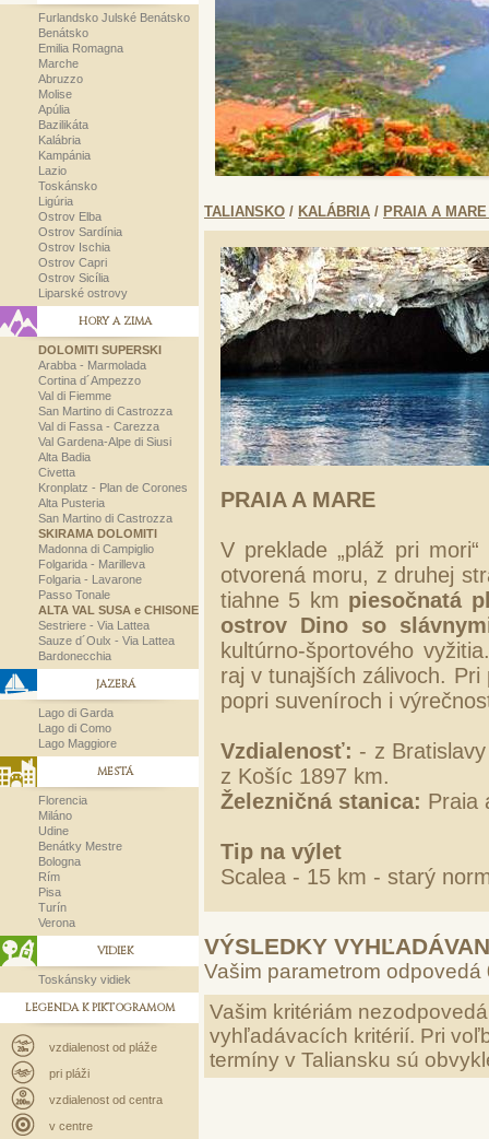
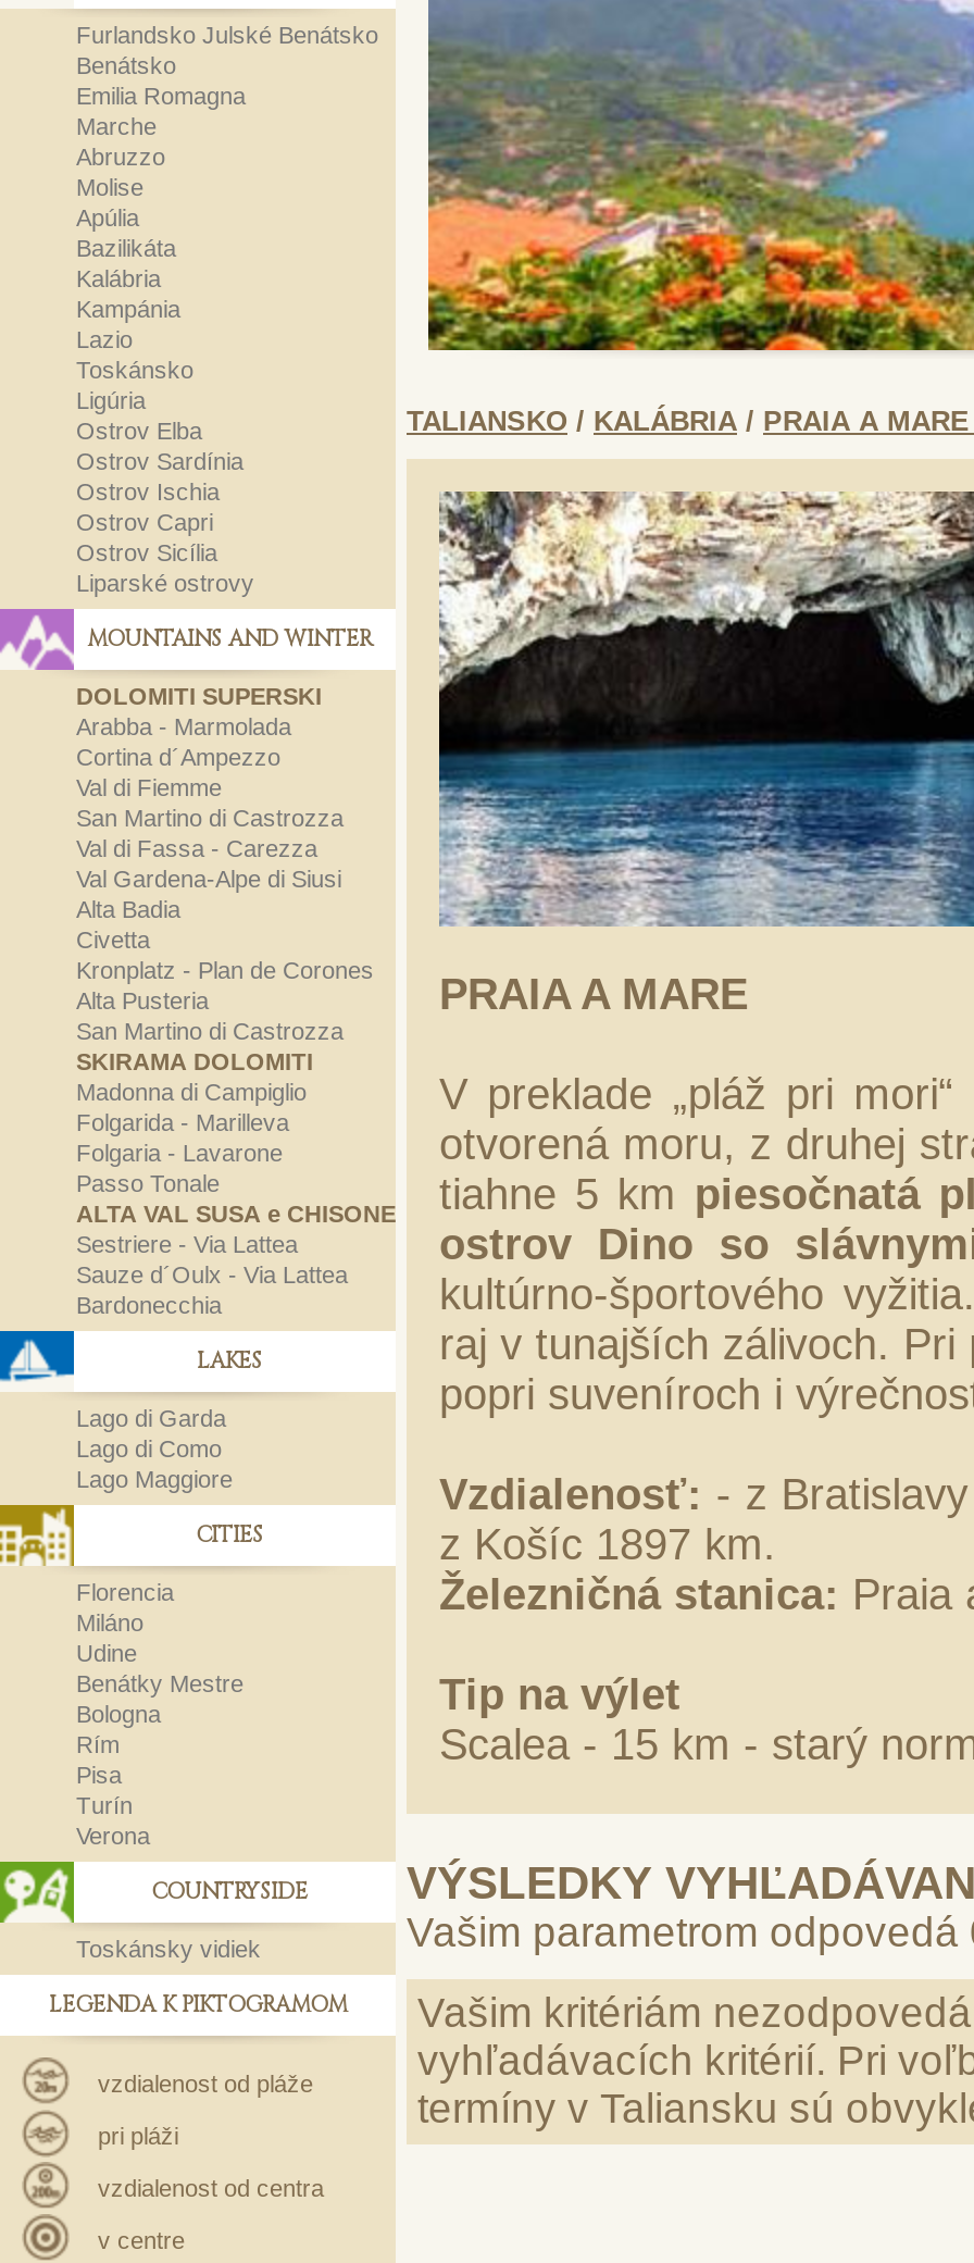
[79,314,152,329] HORY A ZIMA -> [87,624,372,655] MOUNTAINS AND WINTER
[96,677,135,692] JAZERÁ -> [197,1346,262,1377] LAKES
[97,764,133,779] MESTÁ -> [196,1520,263,1551] CITIES
[97,943,133,959] VIDIEK -> [151,1877,308,1907] COUNTRYSIDE

